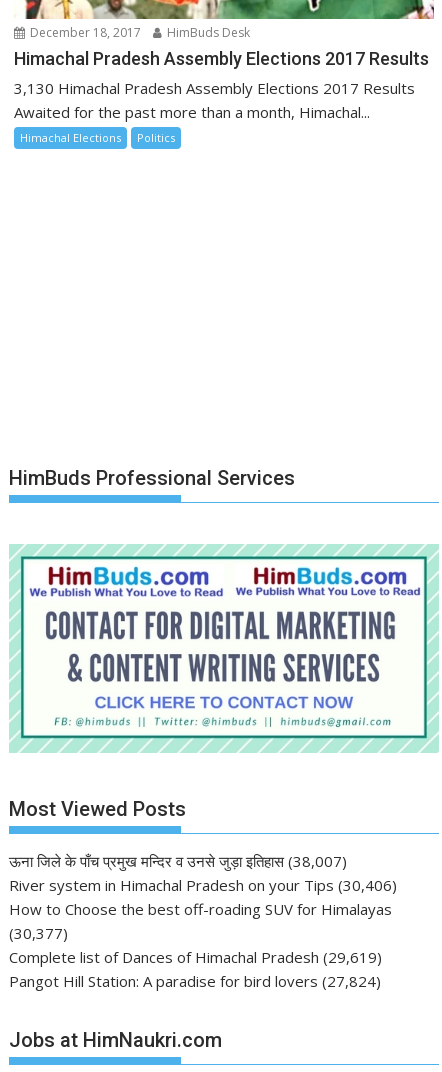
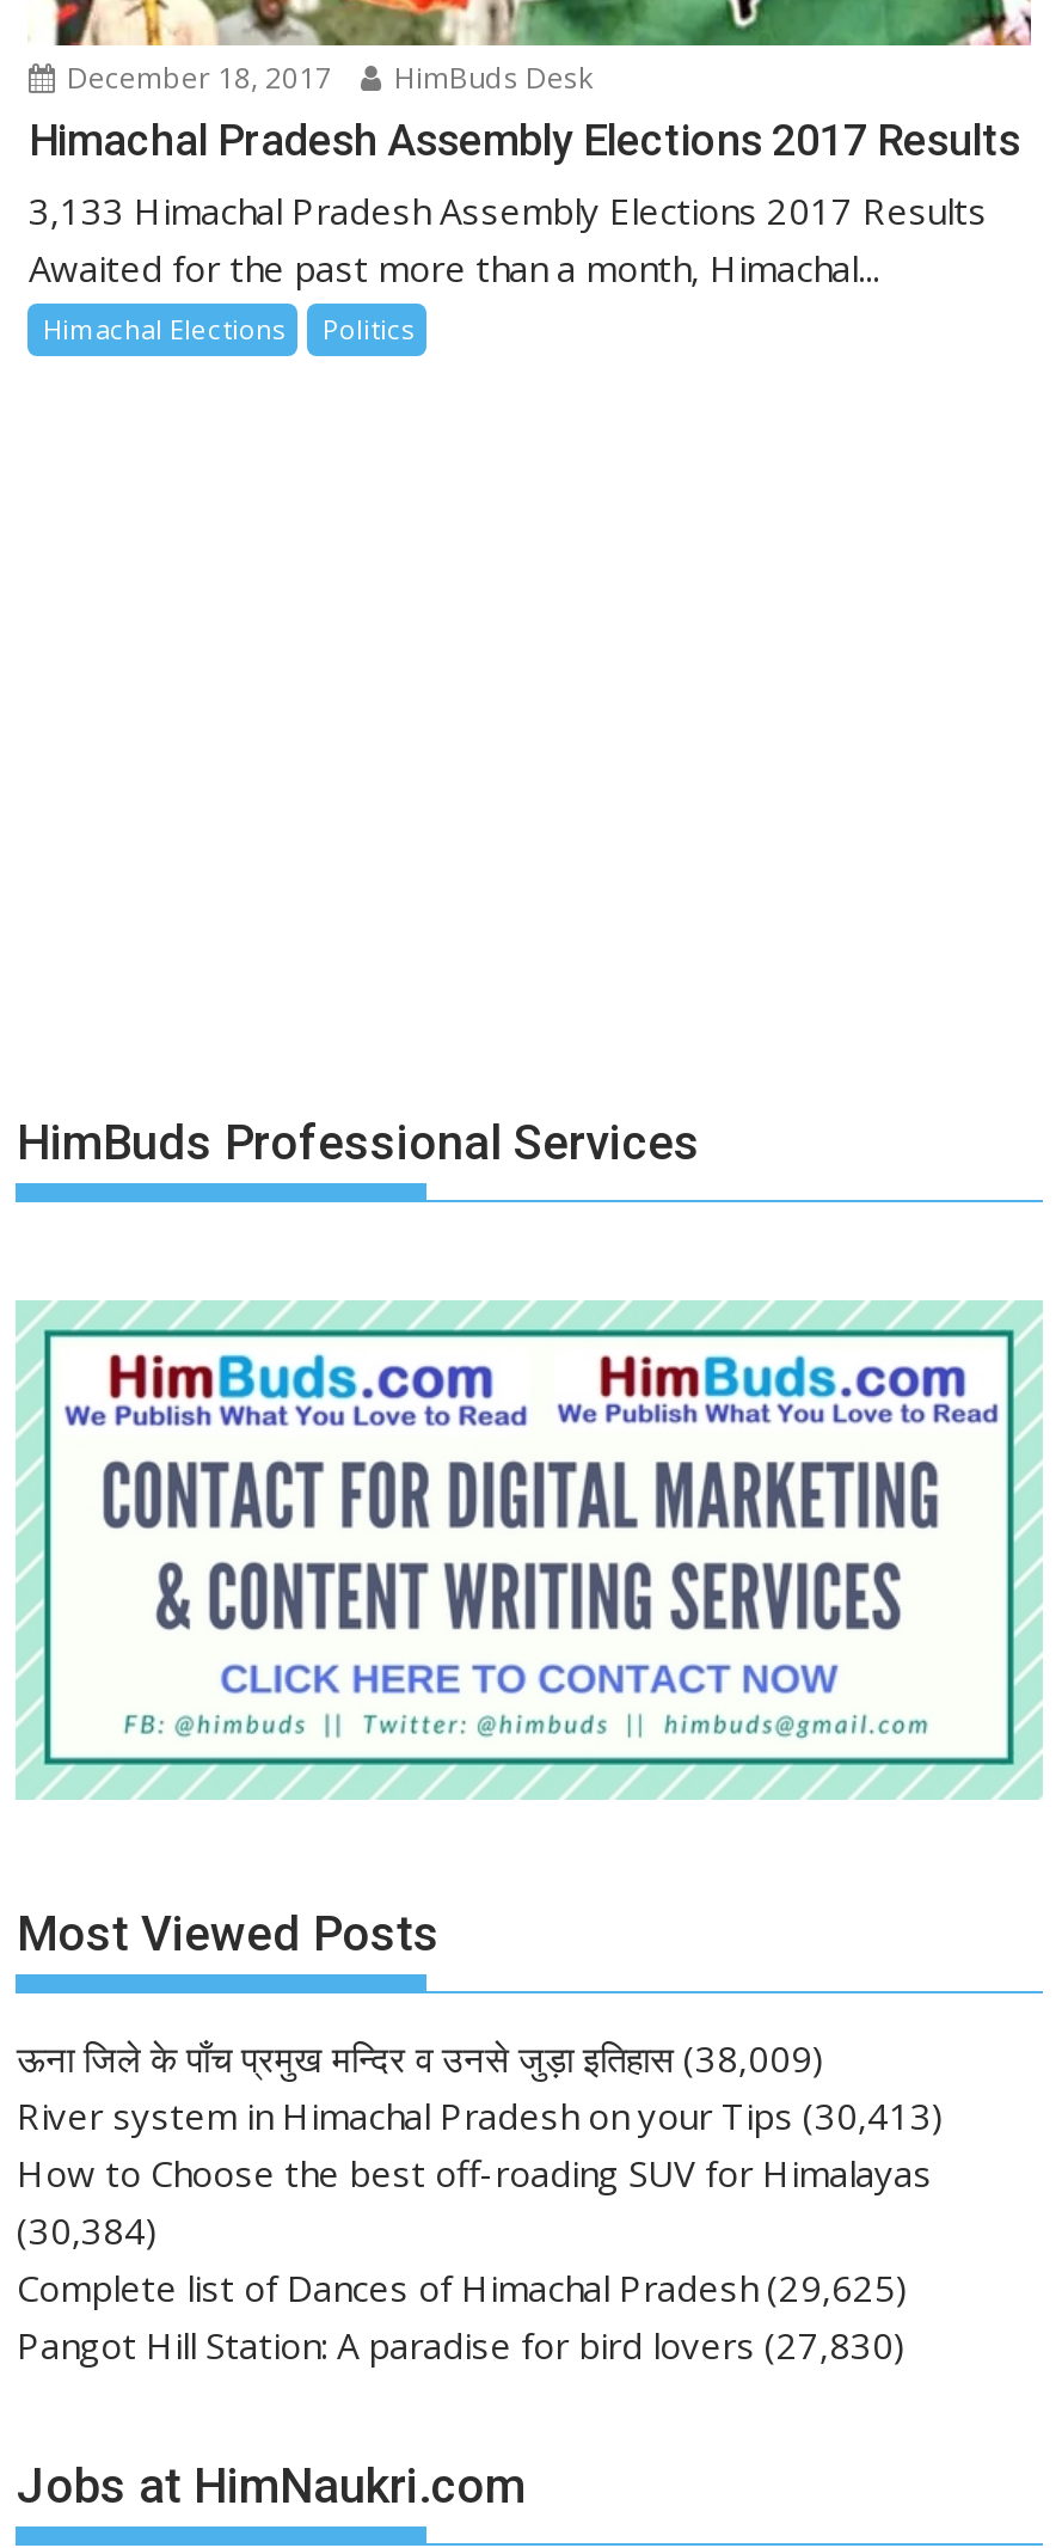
[14,78,415,98] 3,130 Himachal Pradesh Assembly Elections 2017 Results -> [29,186,987,234] 3,133 Himachal Pradesh Assembly Elections 2017 Results
[9,851,347,871] ऊना जिले के पाँच प्रमुख मन्दिर व उनसे जुड़ा इतिहास (38,007) -> [17,2035,824,2082] ऊना जिले के पाँच प्रमुख मन्दिर व उनसे जुड़ा इतिहास (38,009)
[9,875,397,895] River system in Himachal Pradesh on your Tips (30,406) -> [17,2092,944,2140] River system in Himachal Pradesh on your Tips (30,413)
[9,923,68,943] (30,377) -> [17,2207,158,2254] (30,384)
[9,947,382,967] Complete list of Dances of Himachal Pradesh (29,619) -> [17,2264,908,2312] Complete list of Dances of Himachal Pradesh (29,625)
[9,971,381,991] Pangot Hill Station: A paradise for bird lovers (27,824) -> [17,2321,906,2369] Pangot Hill Station: A paradise for bird lovers (27,830)

